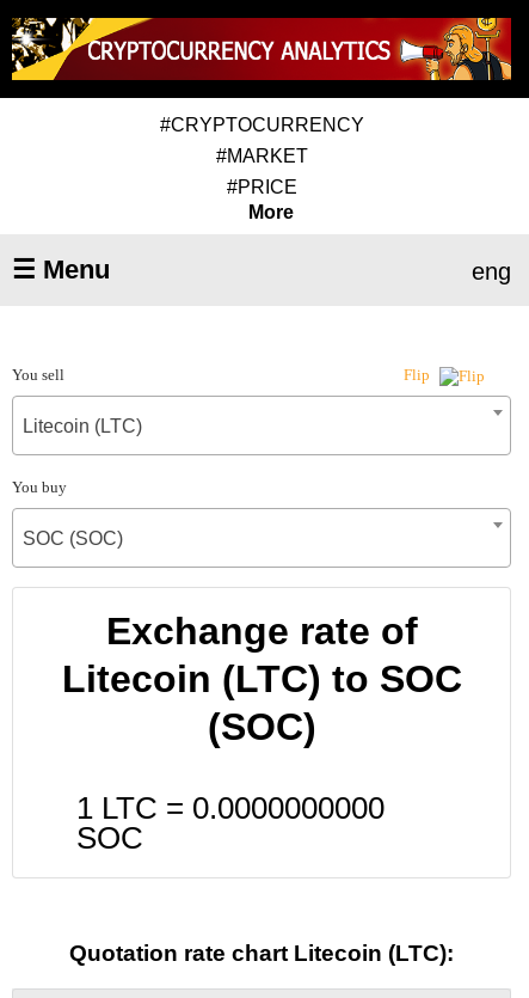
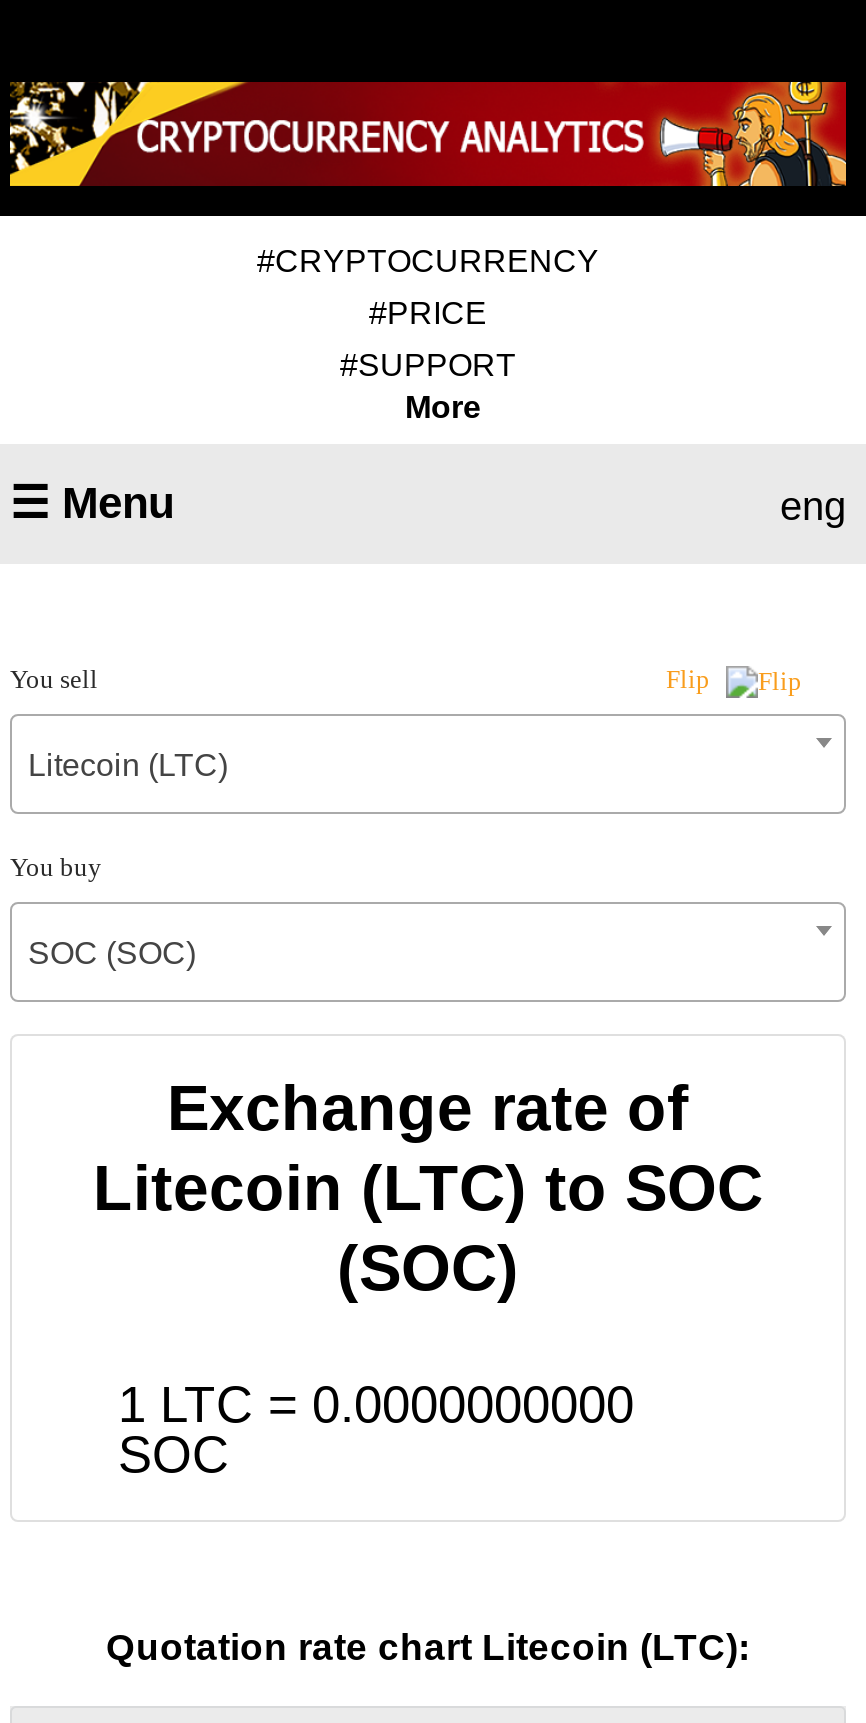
[216,145,307,166] #MARKET -> none
moved [226,177,297,197] -> [369,295,487,329]: #PRICE
none -> [340,347,516,381] #SUPPORT

